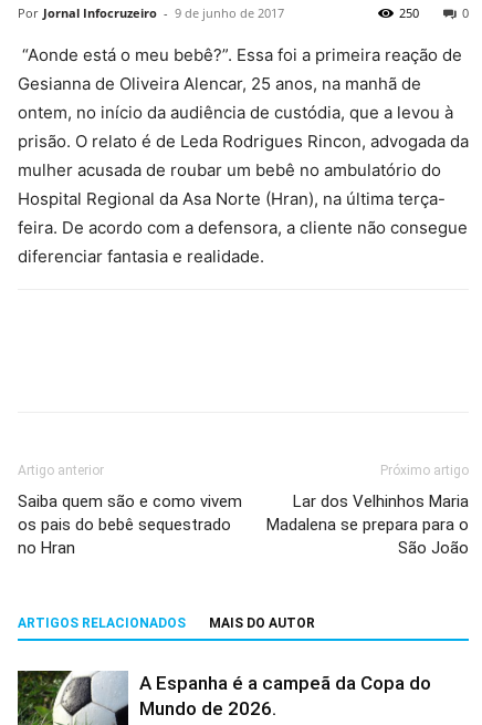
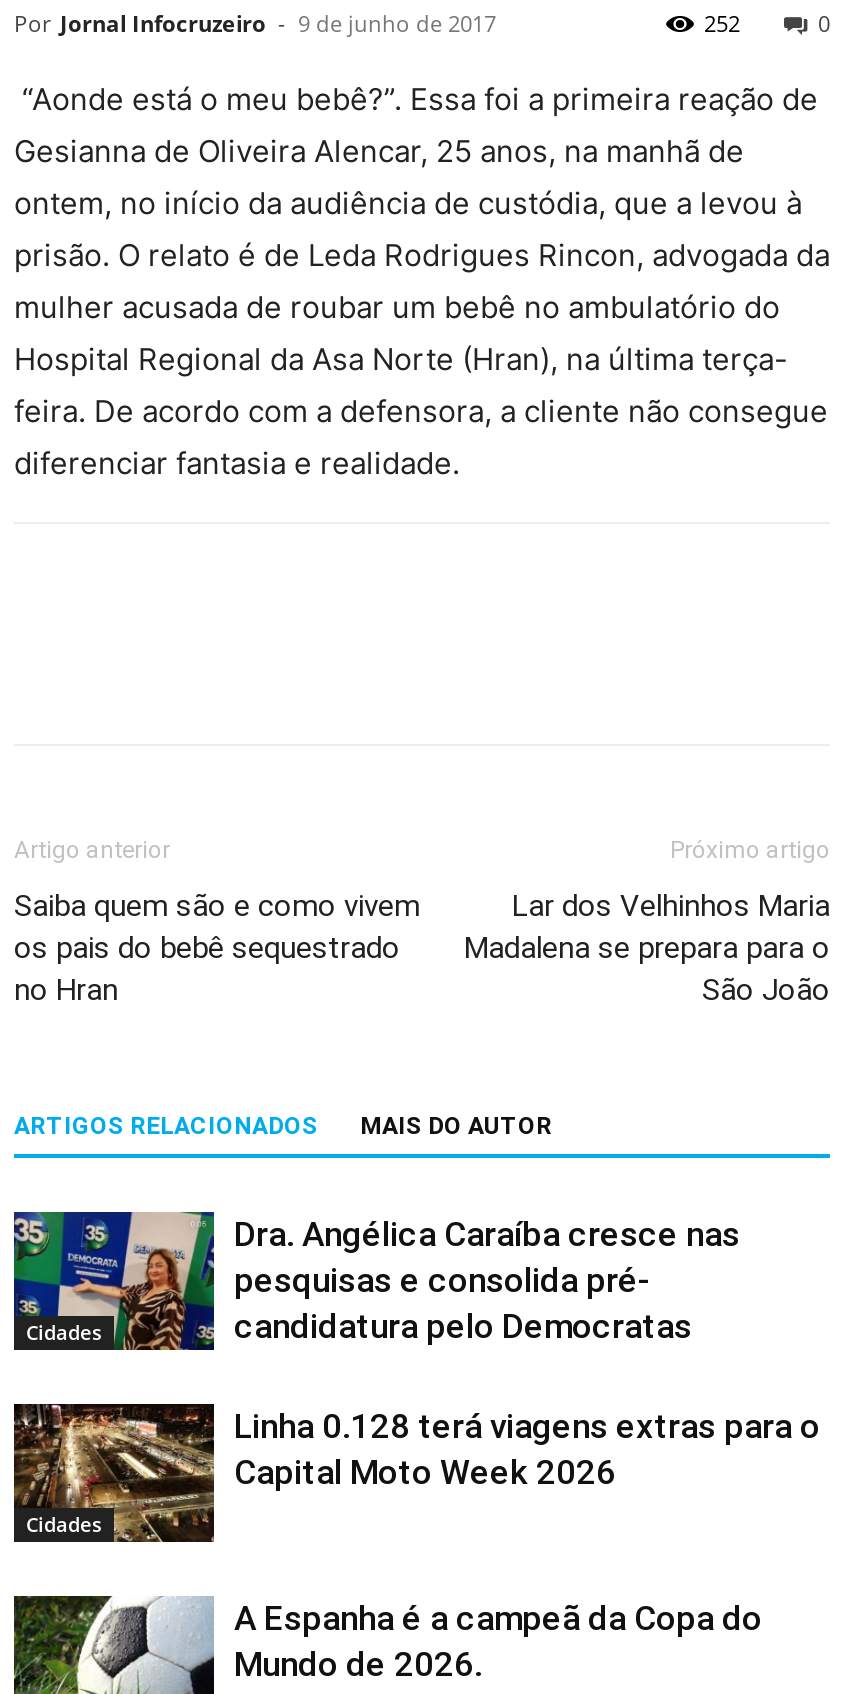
[399,4,419,21] 250 -> [704,8,740,38] 252
none -> [12,1210,206,1352] [image] | Cidades
none -> [14,1402,216,1544] [image] | Cidades
none -> [234,1214,740,1346] Dra. Angélica Caraíba cresce nas | pesquisas e consolida pré- | candidatura pelo Democratas
none -> [234,1406,820,1492] Linha 0.128 terá viagens extras para o | Capital Moto Week 2026

